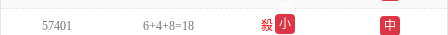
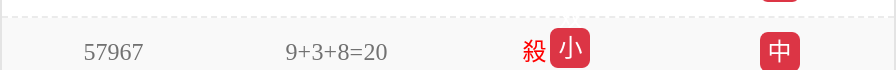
[42,19,72,33] 57401 -> [84,38,144,66] 57967
[143,19,194,33] 6+4+8=18 -> [286,38,388,66] 9+3+8=20

